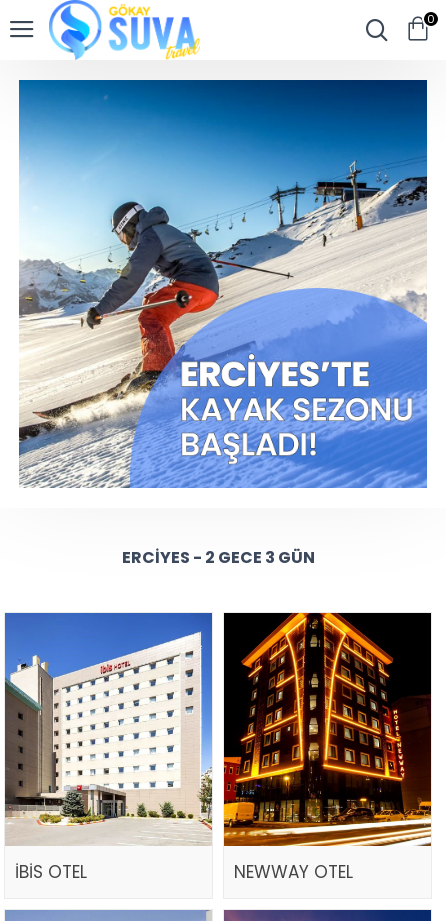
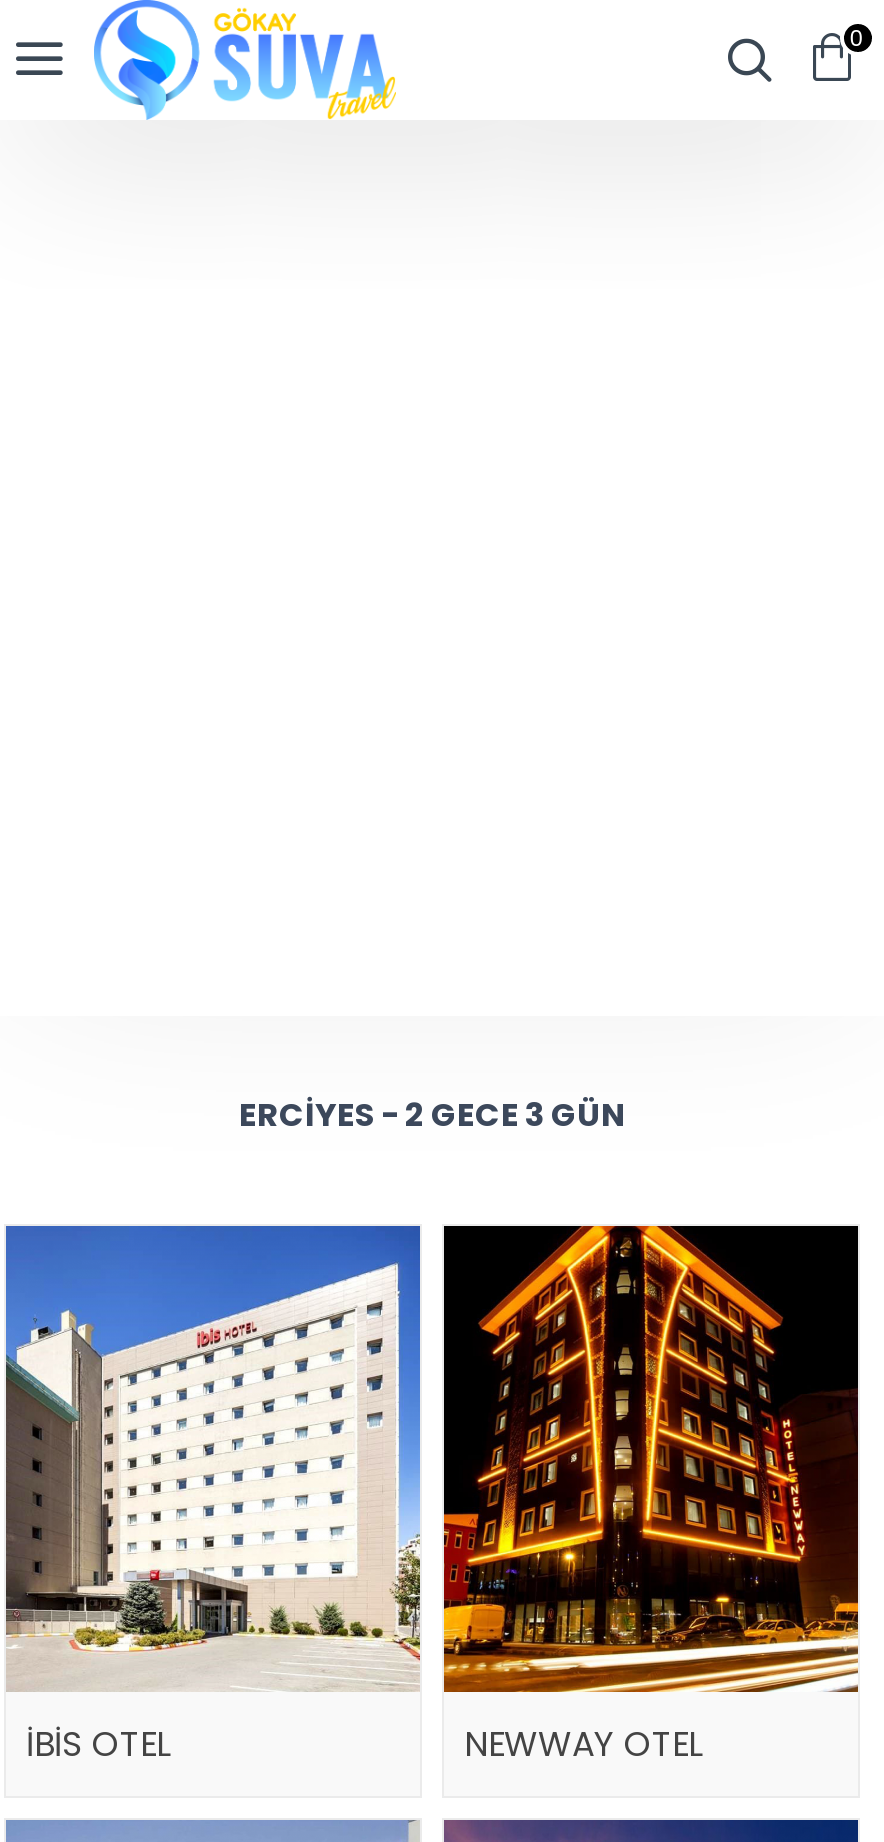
[18,79,428,489] [image] -> none

